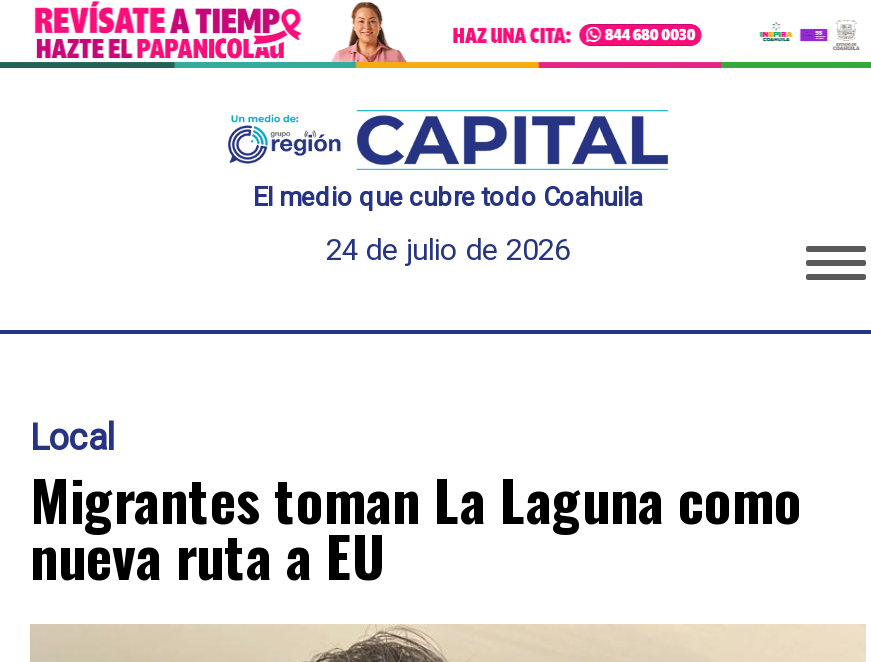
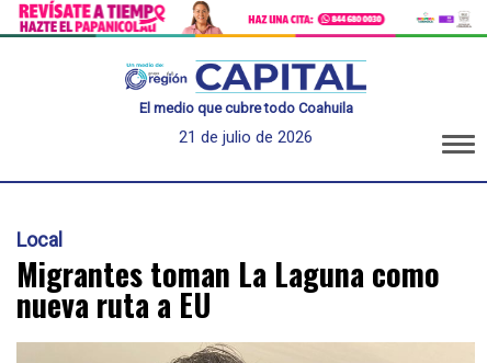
[326,232,570,268] 24 de julio de 2026 -> [179,127,313,147] 21 de julio de 2026

